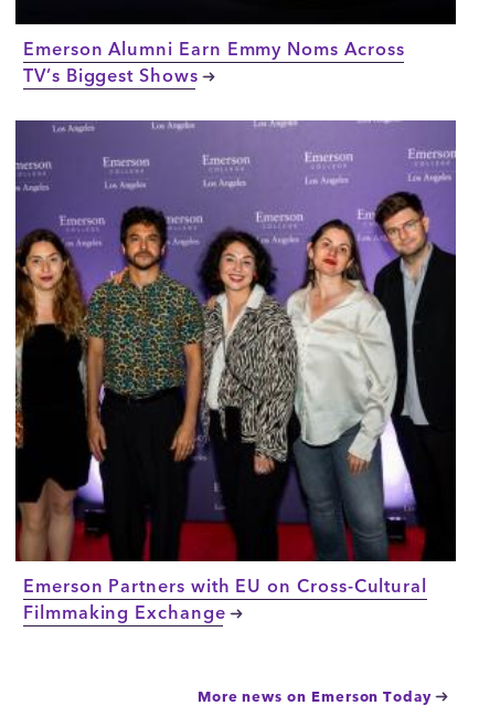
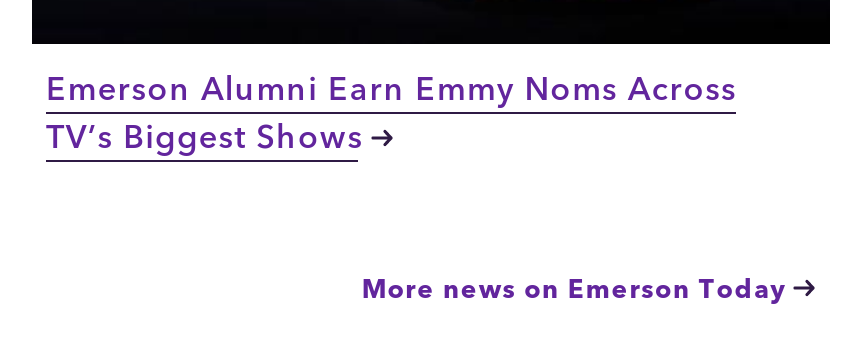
[14,119,457,623] [image] | Emerson Partners with EU on Cross-Cultural | Filmmaking Exchange -> none

